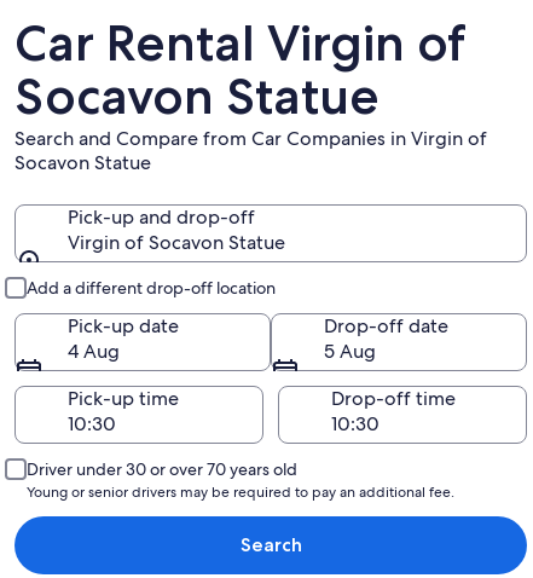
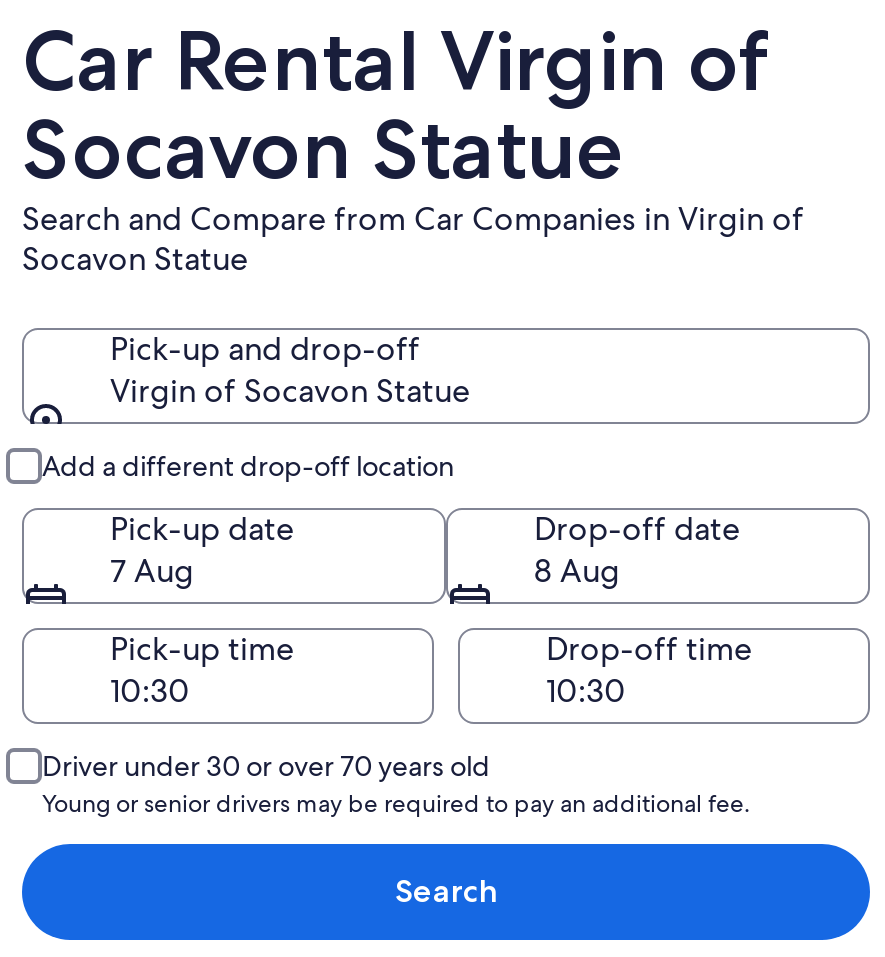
[68,339,120,364] 4 Aug -> [110,550,194,592] 7 Aug
[324,339,376,364] 5 Aug -> [534,550,620,592] 8 Aug

